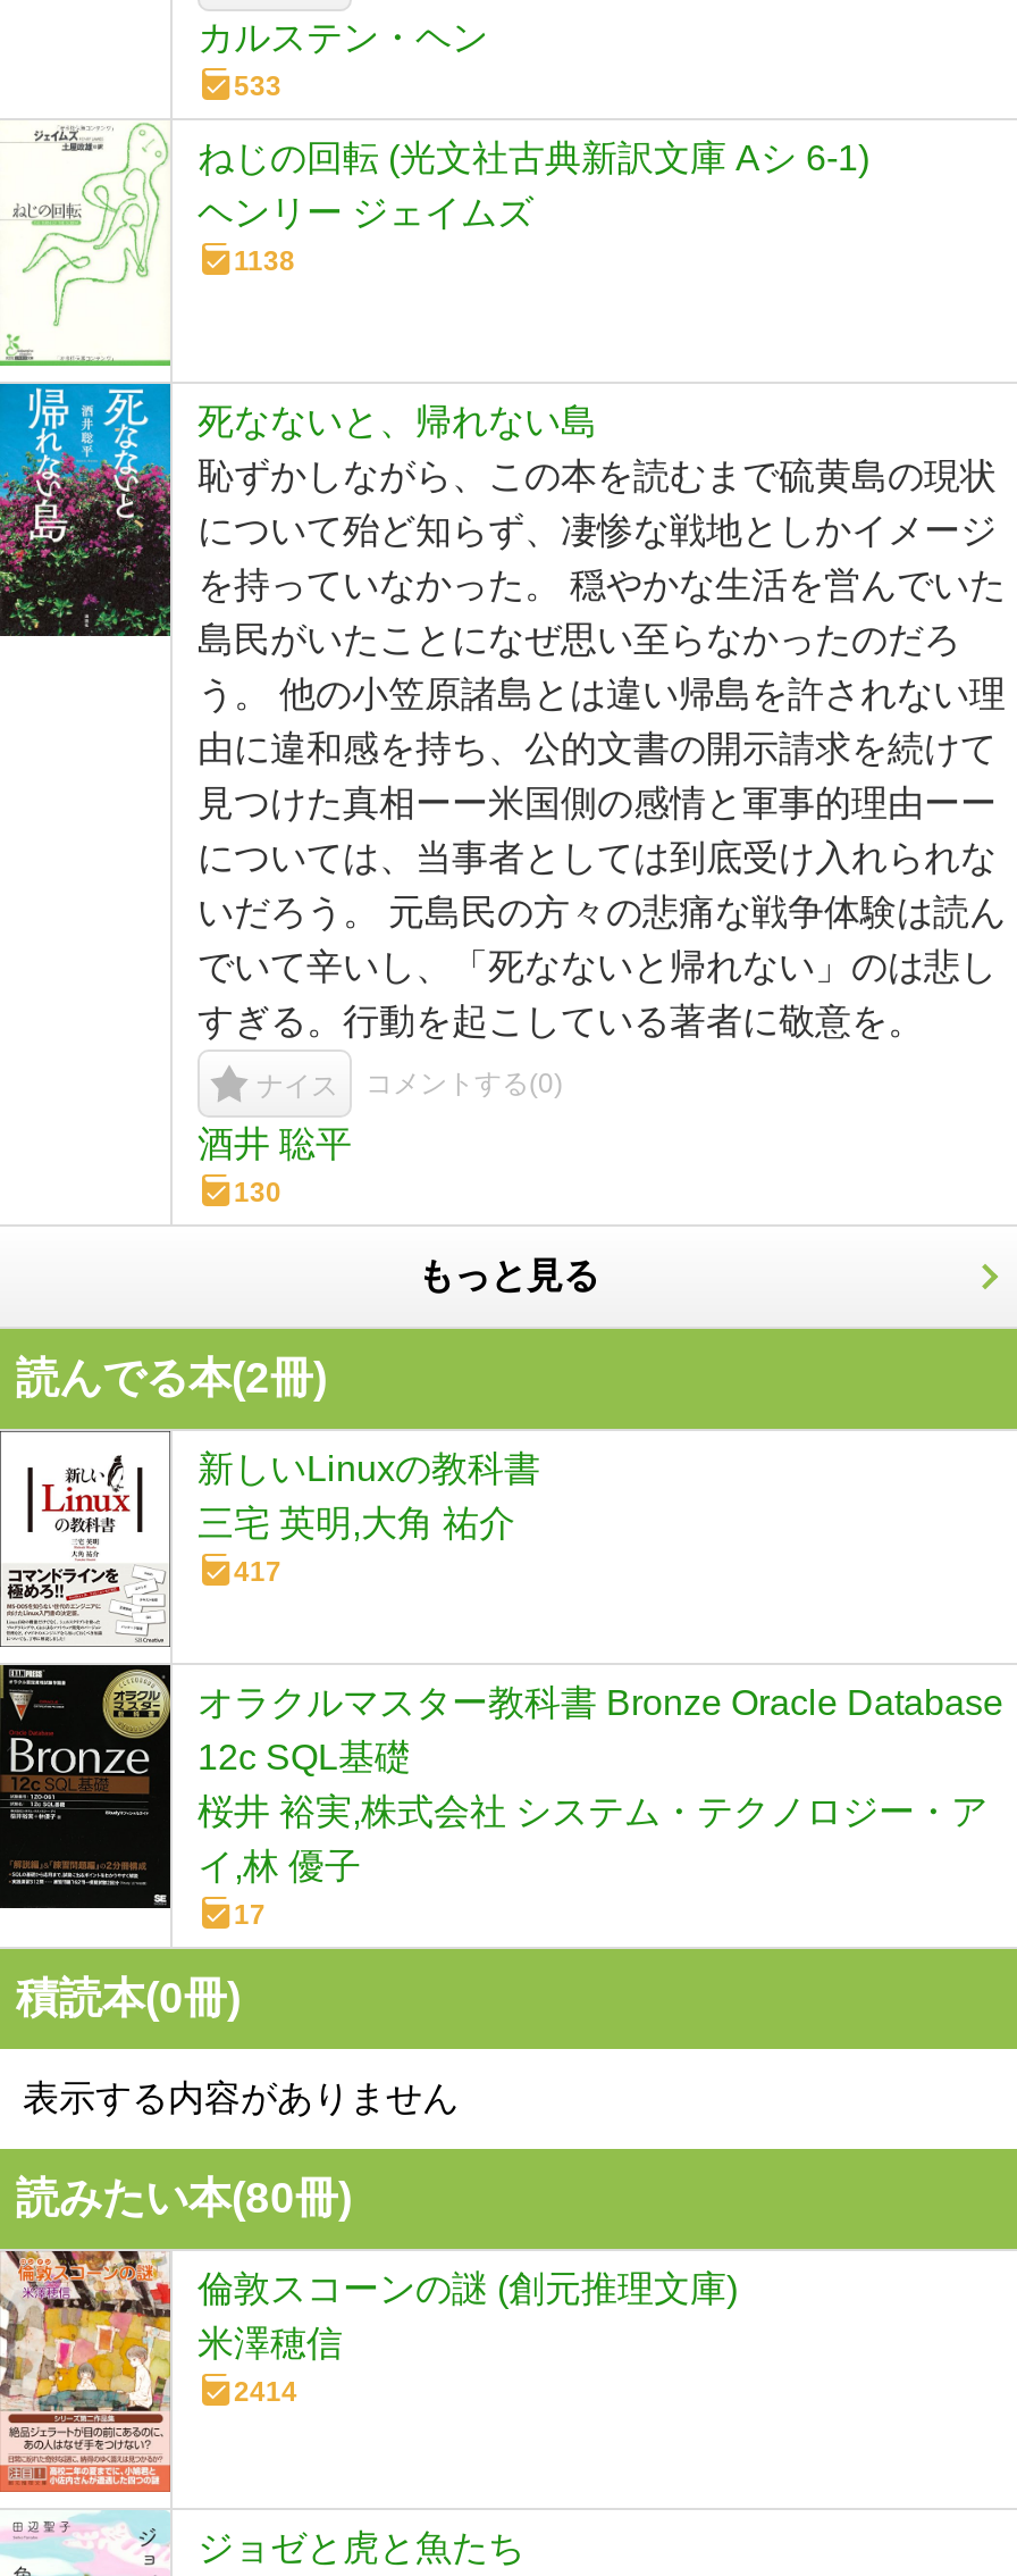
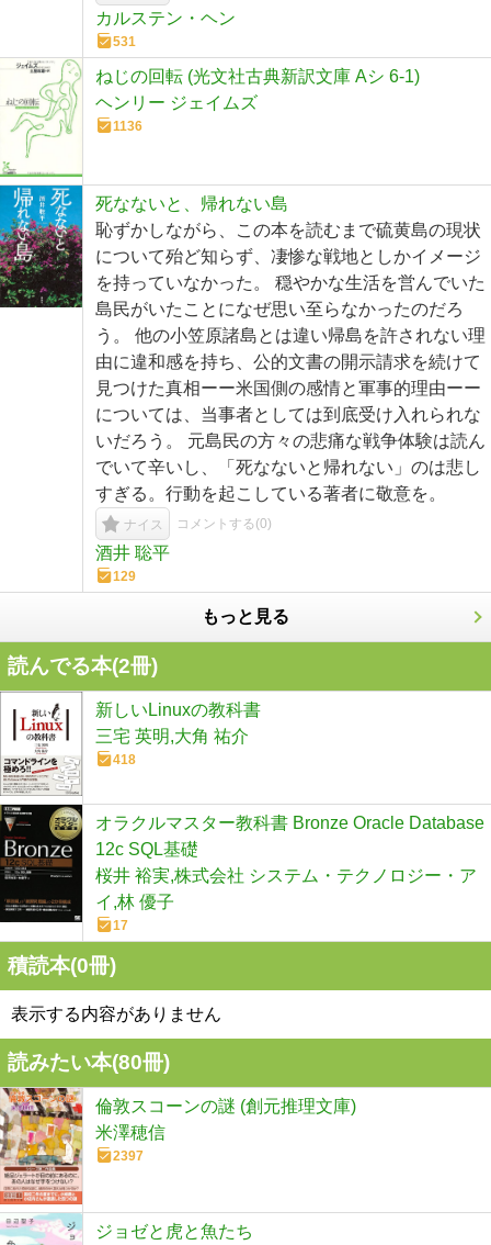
[234,70,281,101] 533 -> [113,34,136,49] 531
[234,244,295,276] 1138 -> [113,118,142,134] 1136
[234,1176,281,1208] 130 -> [113,568,136,584] 129
[234,1555,281,1587] 417 -> [113,752,136,767] 418
[234,2377,297,2409] 2414 -> [113,1149,144,1164] 2397

